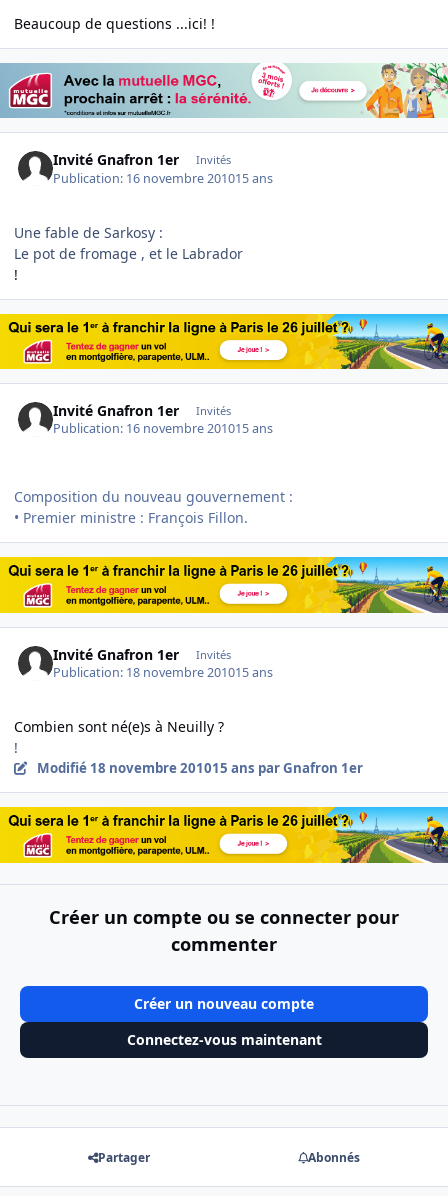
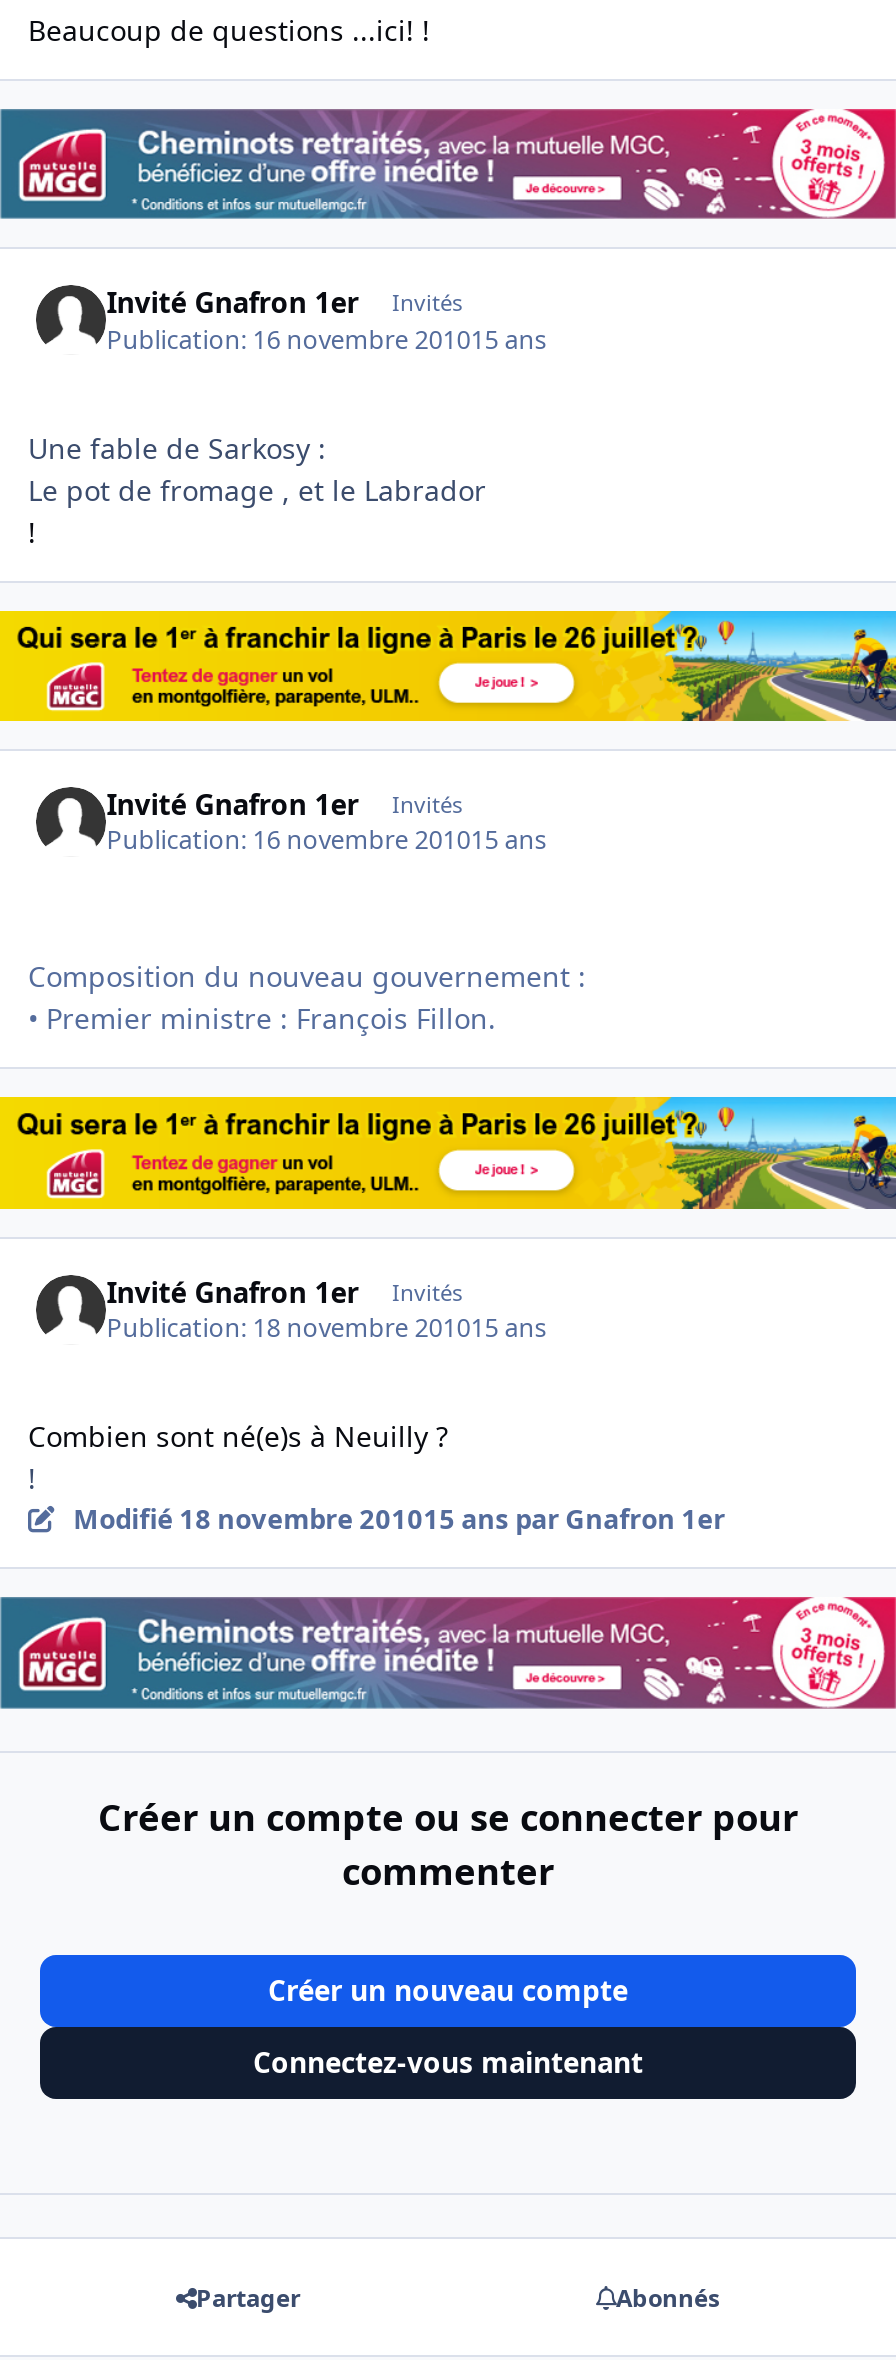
[3,62,445,119] [image] -> [6,107,890,221] [image]
[3,806,445,864] [image] -> [6,1595,890,1711] [image]

